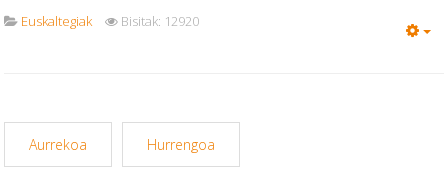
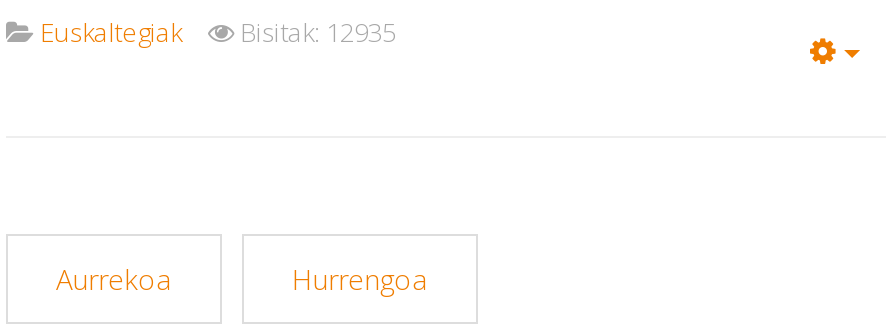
[21,12,199,30] Euskaltegiak Bisitak: 12920 -> [40,14,396,50] Euskaltegiak Bisitak: 12935

